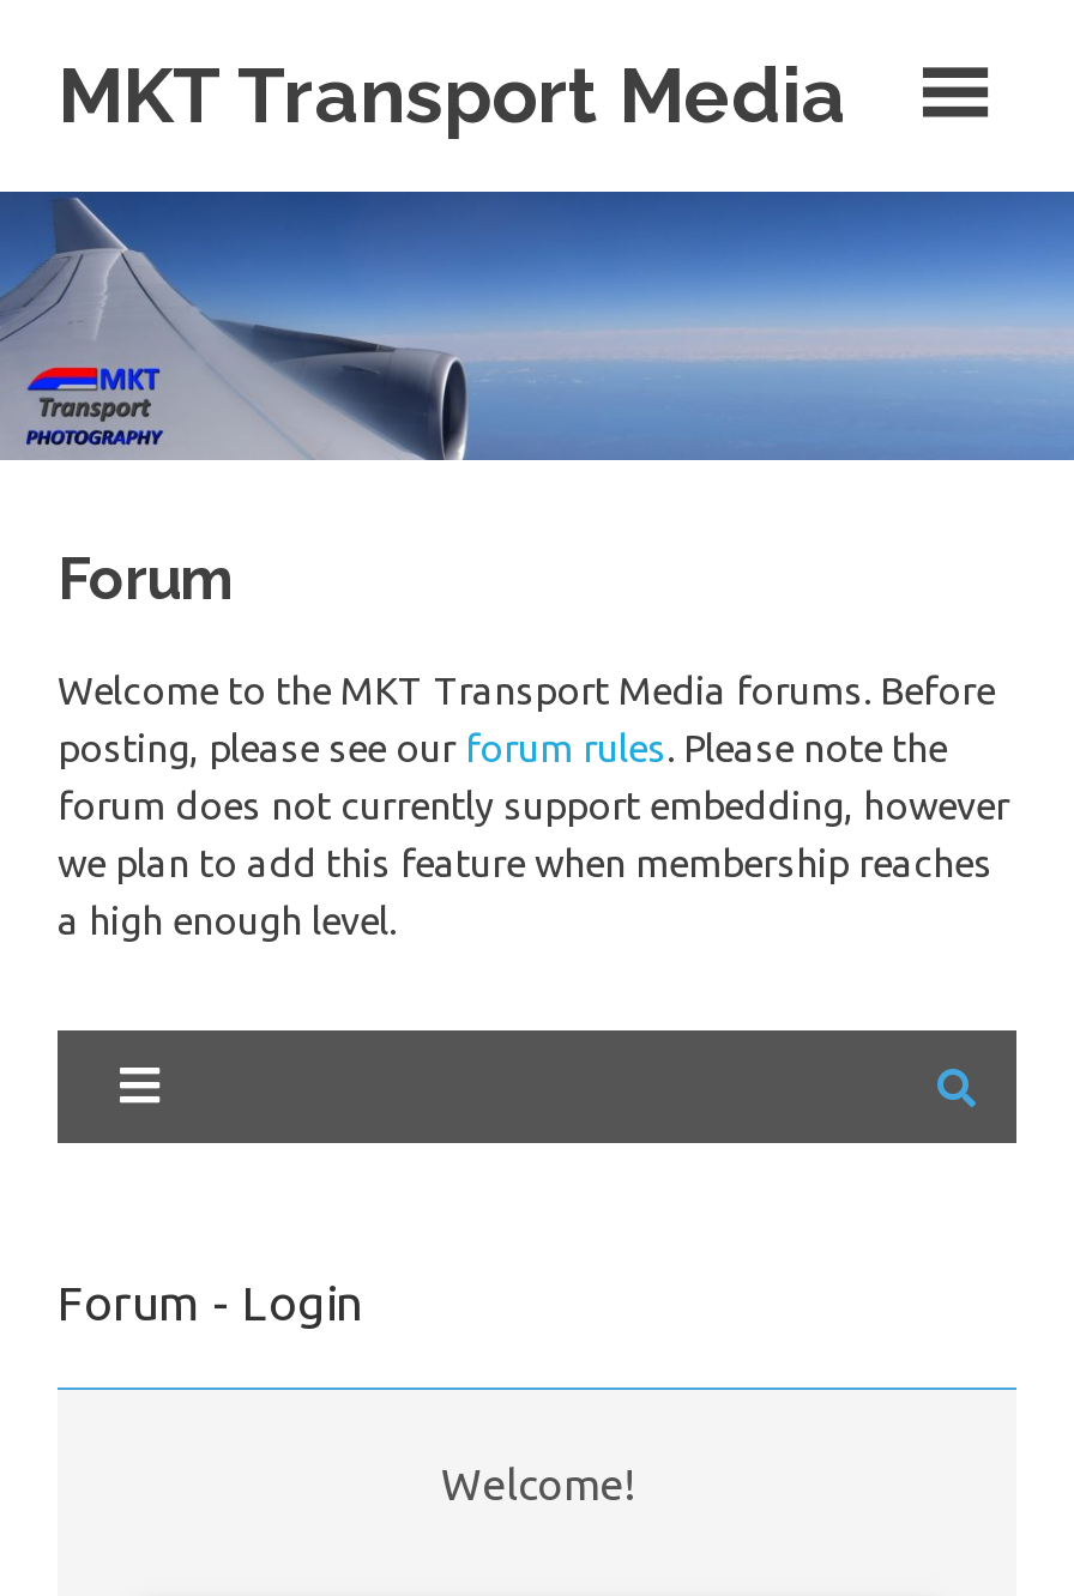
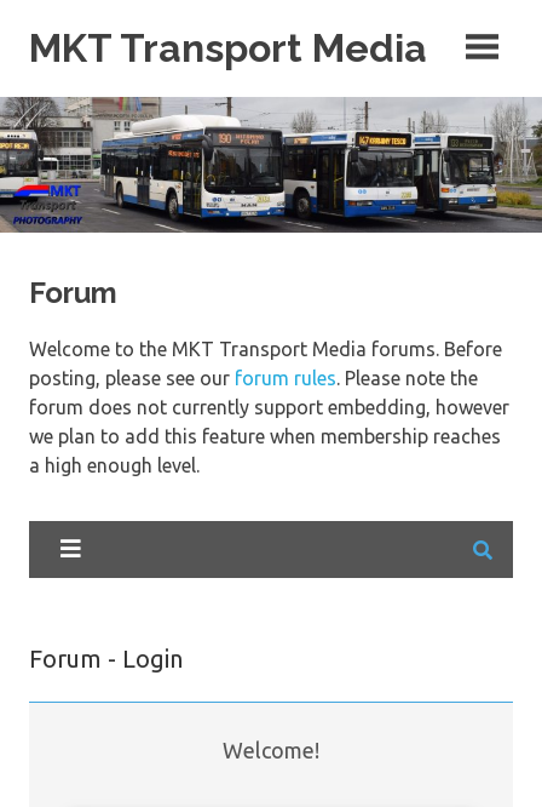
[7,189,1067,463] [image] -> [4,97,538,234] [image]

